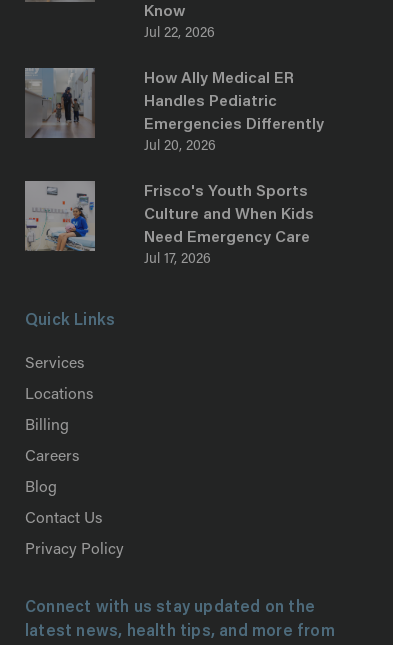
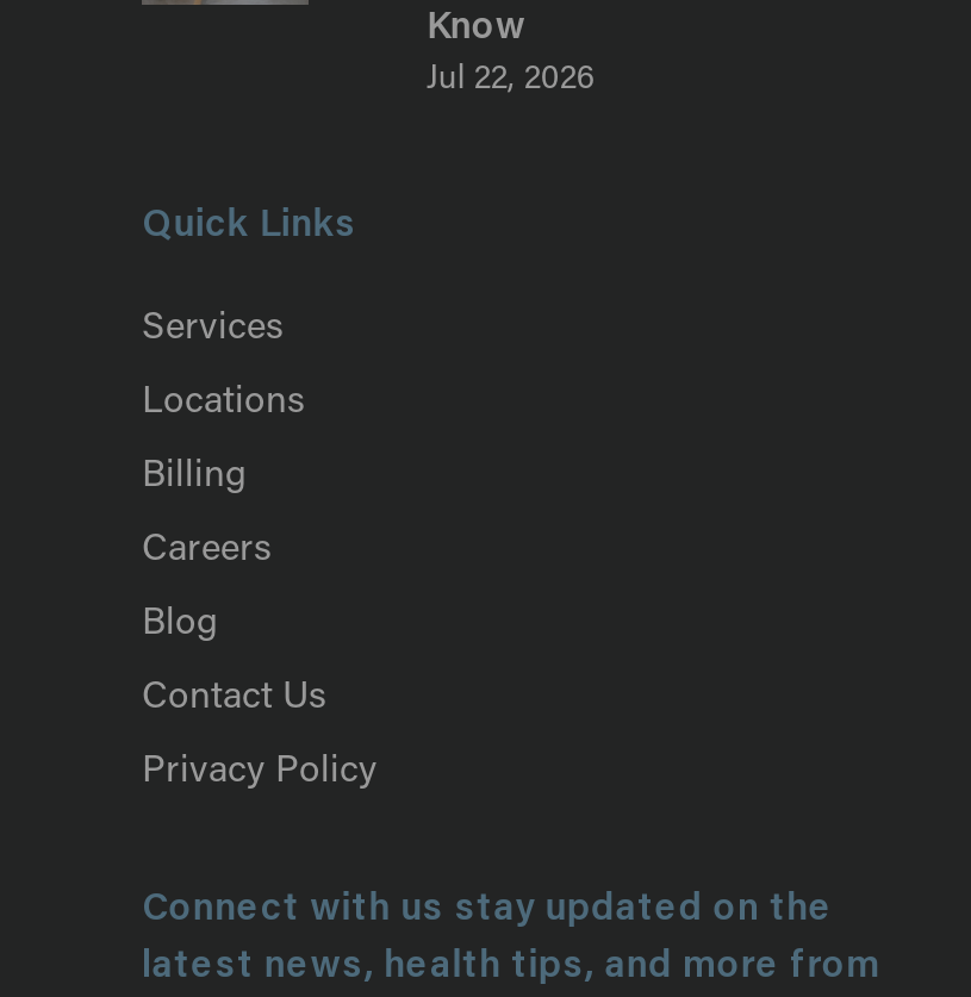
[24,67,95,139] [image] -> none
[144,71,324,267] How Ally Medical ER | Handles Pediatric | Emergencies Differently | Jul 20, 2026 | Frisco's Youth Sports | Culture and When Kids | Need Emergency Care | Jul 17, 2026 -> none
[24,180,96,252] [image] -> none

